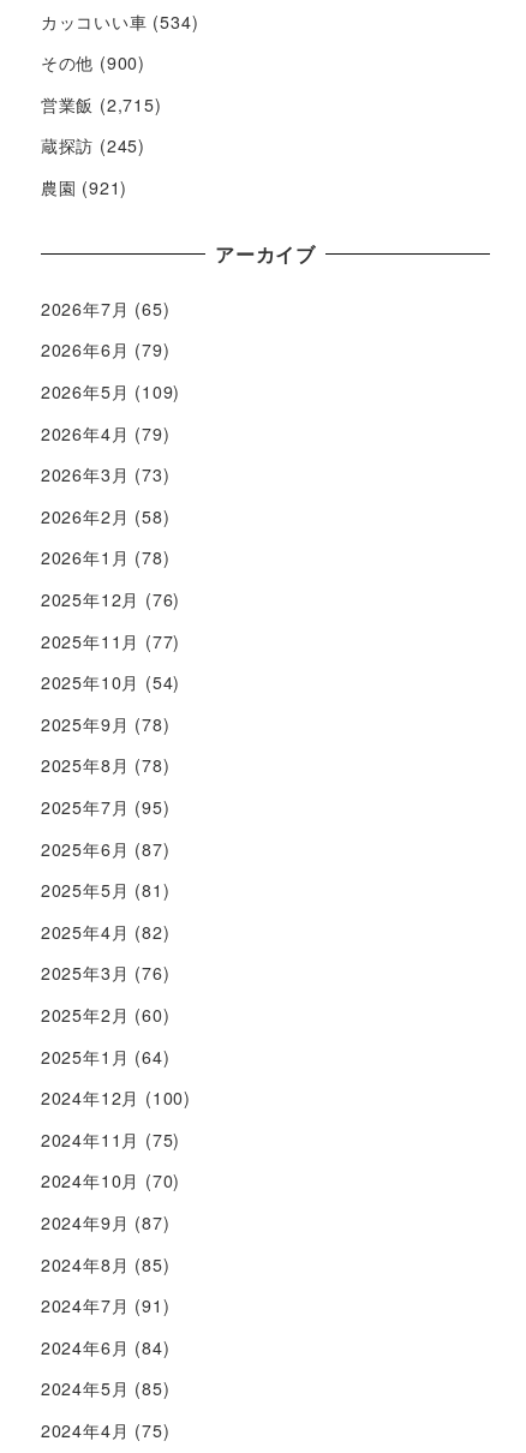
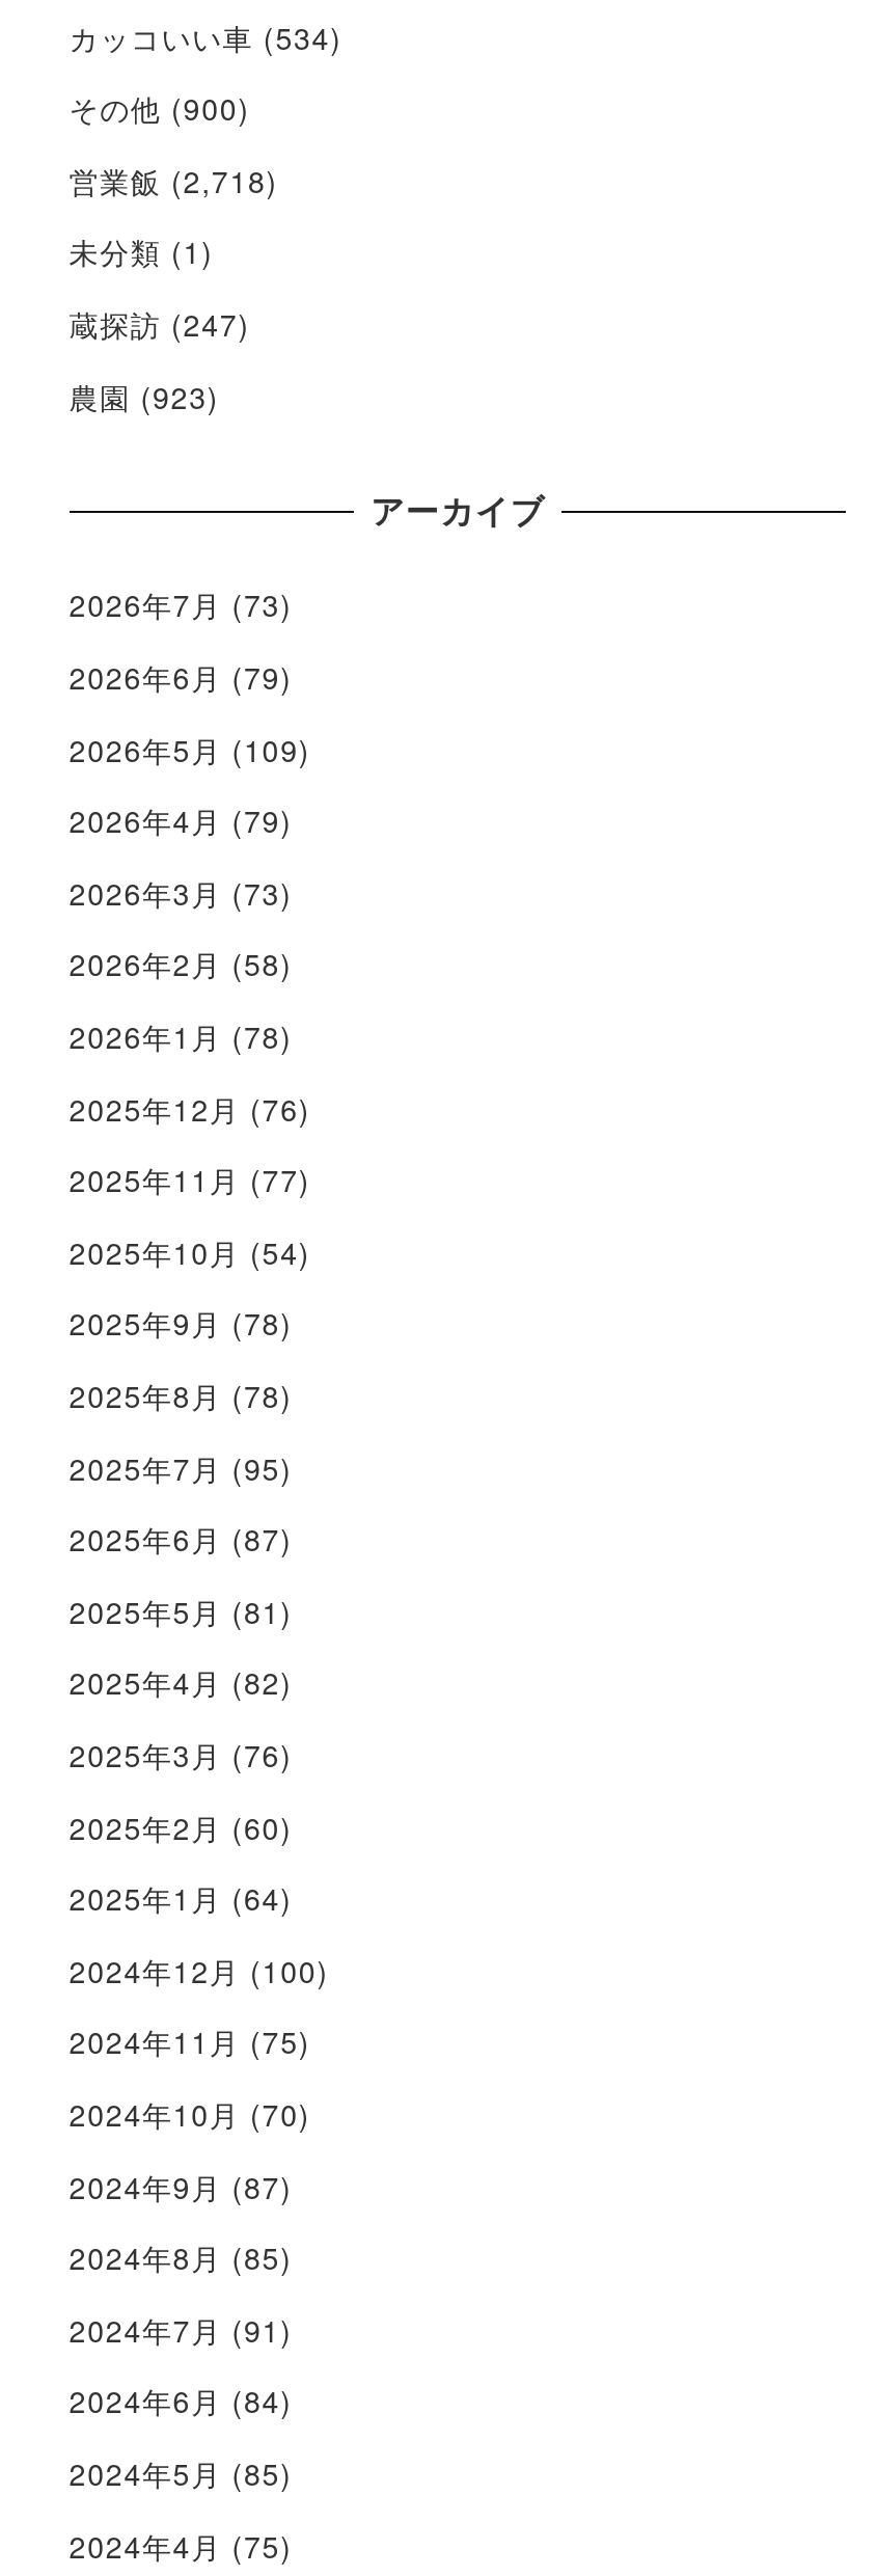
[41,92,162,199] 営業飯(2,715) | 蔵探訪(245) | 農園(921) -> [69,159,278,416] 営業飯(2,718) | 未分類(1) | 蔵探訪(247) | 農園(923)
[41,296,170,321] 2026年7月(65) -> [69,585,292,626] 2026年7月(73)

